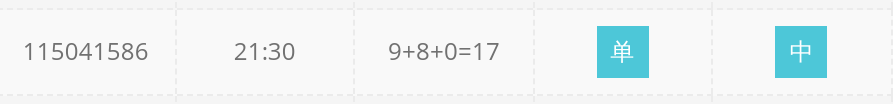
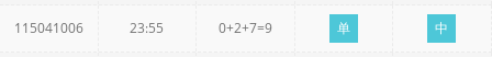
[23,34,149,68] 115041586 -> [14,19,83,37] 115041006
[234,34,296,68] 21:30 -> [130,19,164,37] 23:55
[388,34,500,68] 9+8+0=17 -> [219,19,272,37] 0+2+7=9

